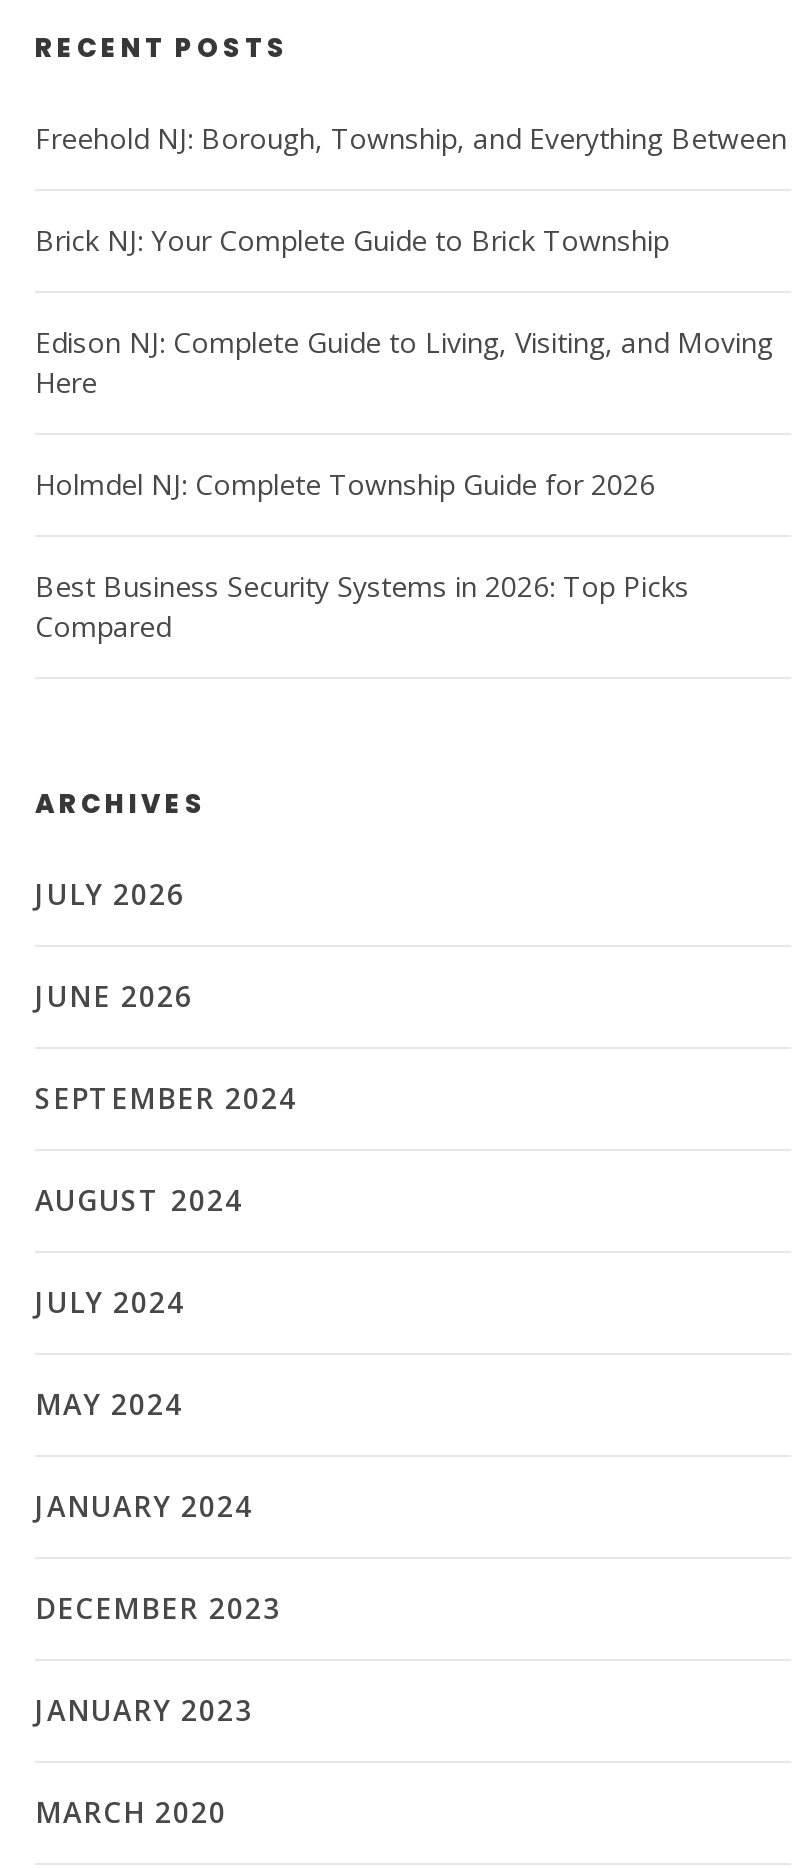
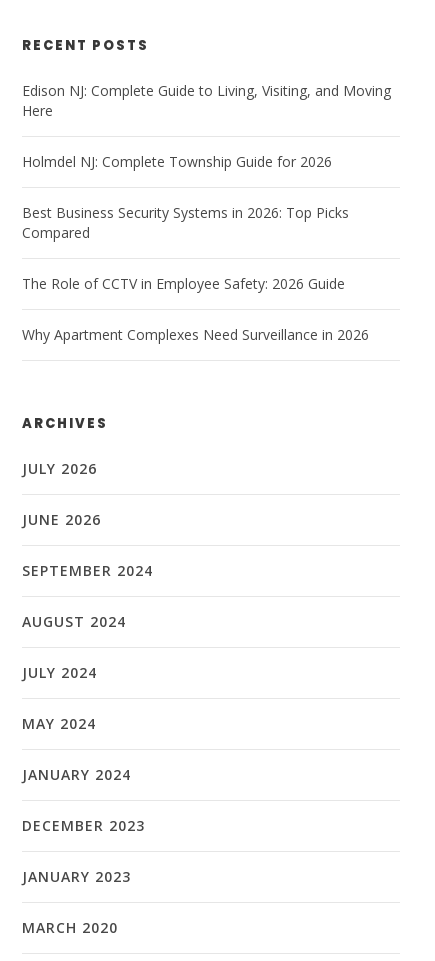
[35,119,787,259] Freehold NJ: Borough, Township, and Everything Between | Brick NJ: Your Complete Guide to Brick Township -> none
moved [35,323,773,645] -> [22,81,391,242]: Edison NJ: Complete Guide to Living, Visiting, and Moving | Here | Holmdel NJ: Complete Township Guide for 2026 | Best Business Security Systems in 2026: Top Picks | Compared
none -> [22,274,369,344] The Role of CCTV in Employee Safety: 2026 Guide | Why Apartment Complexes Need Surveillance in 2026

